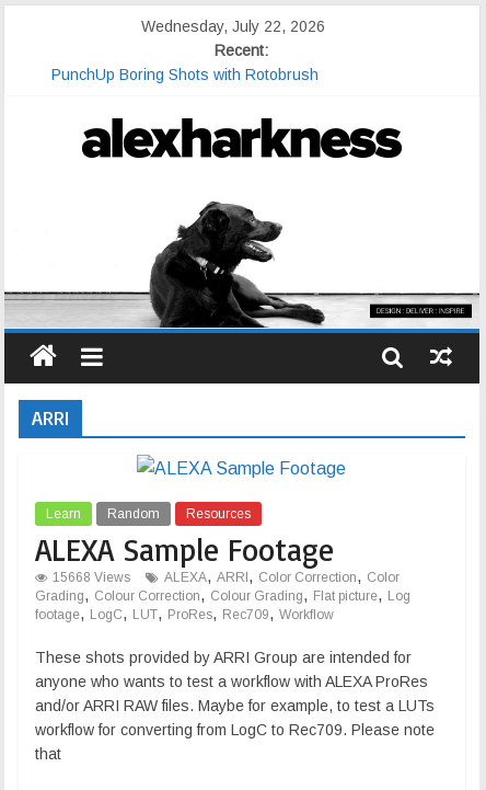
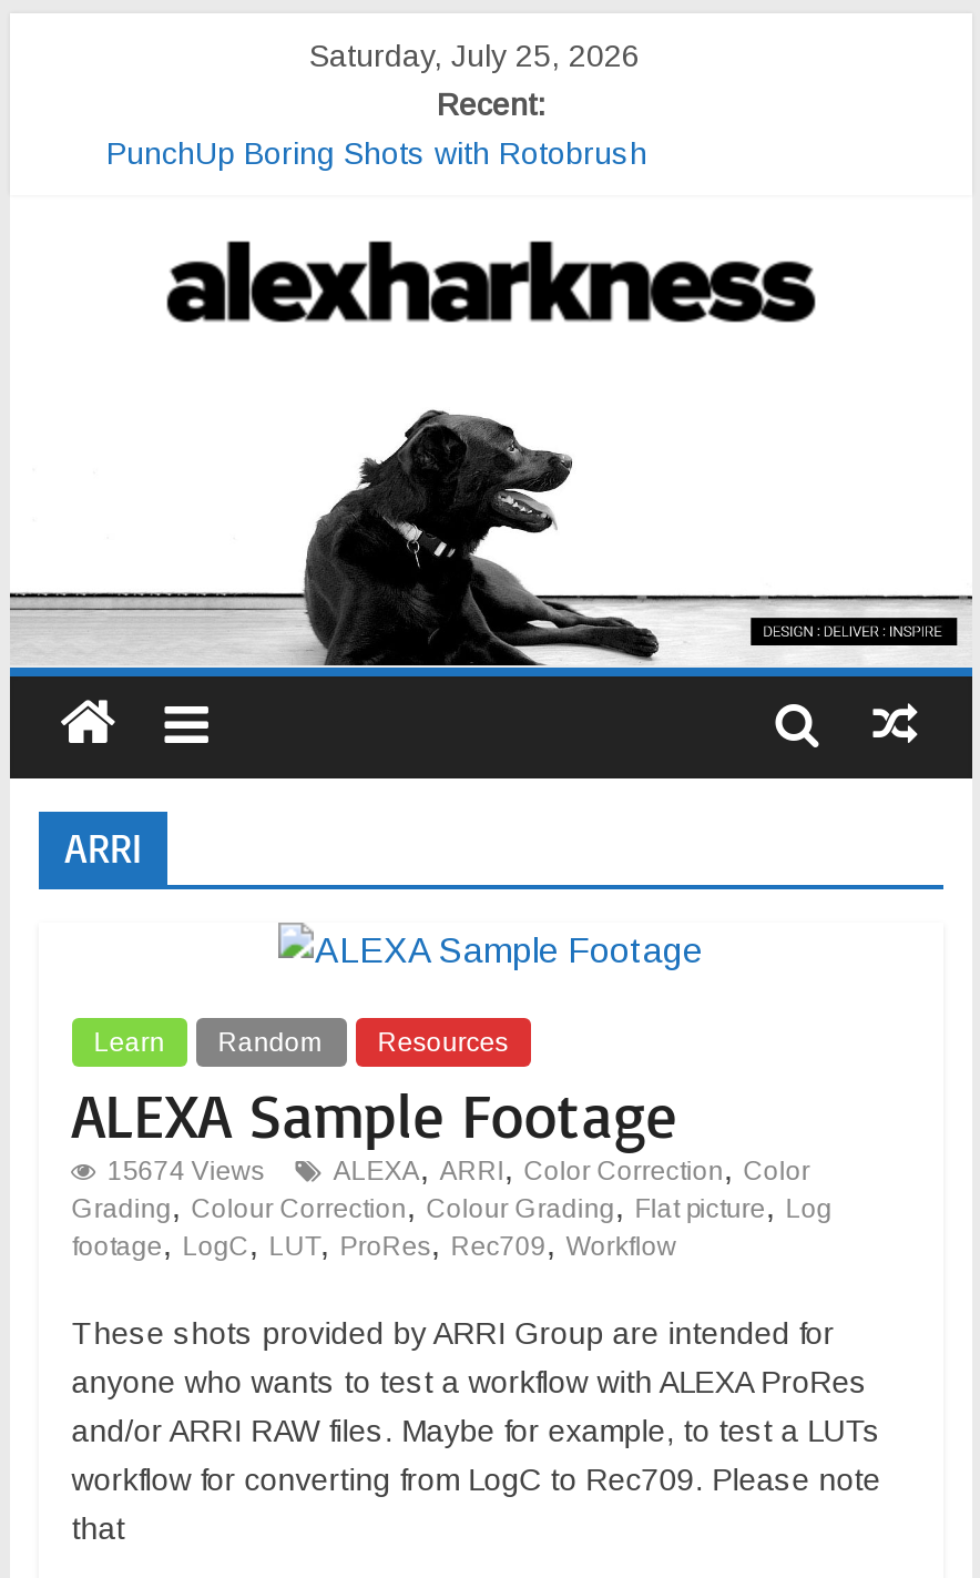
[142,18,326,35] Wednesday, July 22, 2026 -> [309,38,640,73] Saturday, July 25, 2026
[52,570,130,585] 15668 Views -> [107,1156,265,1187] 15674 Views

